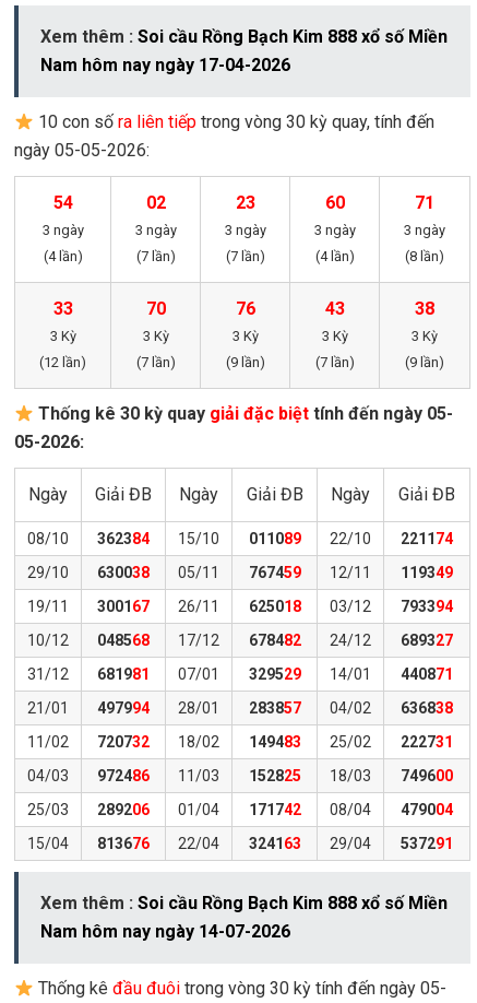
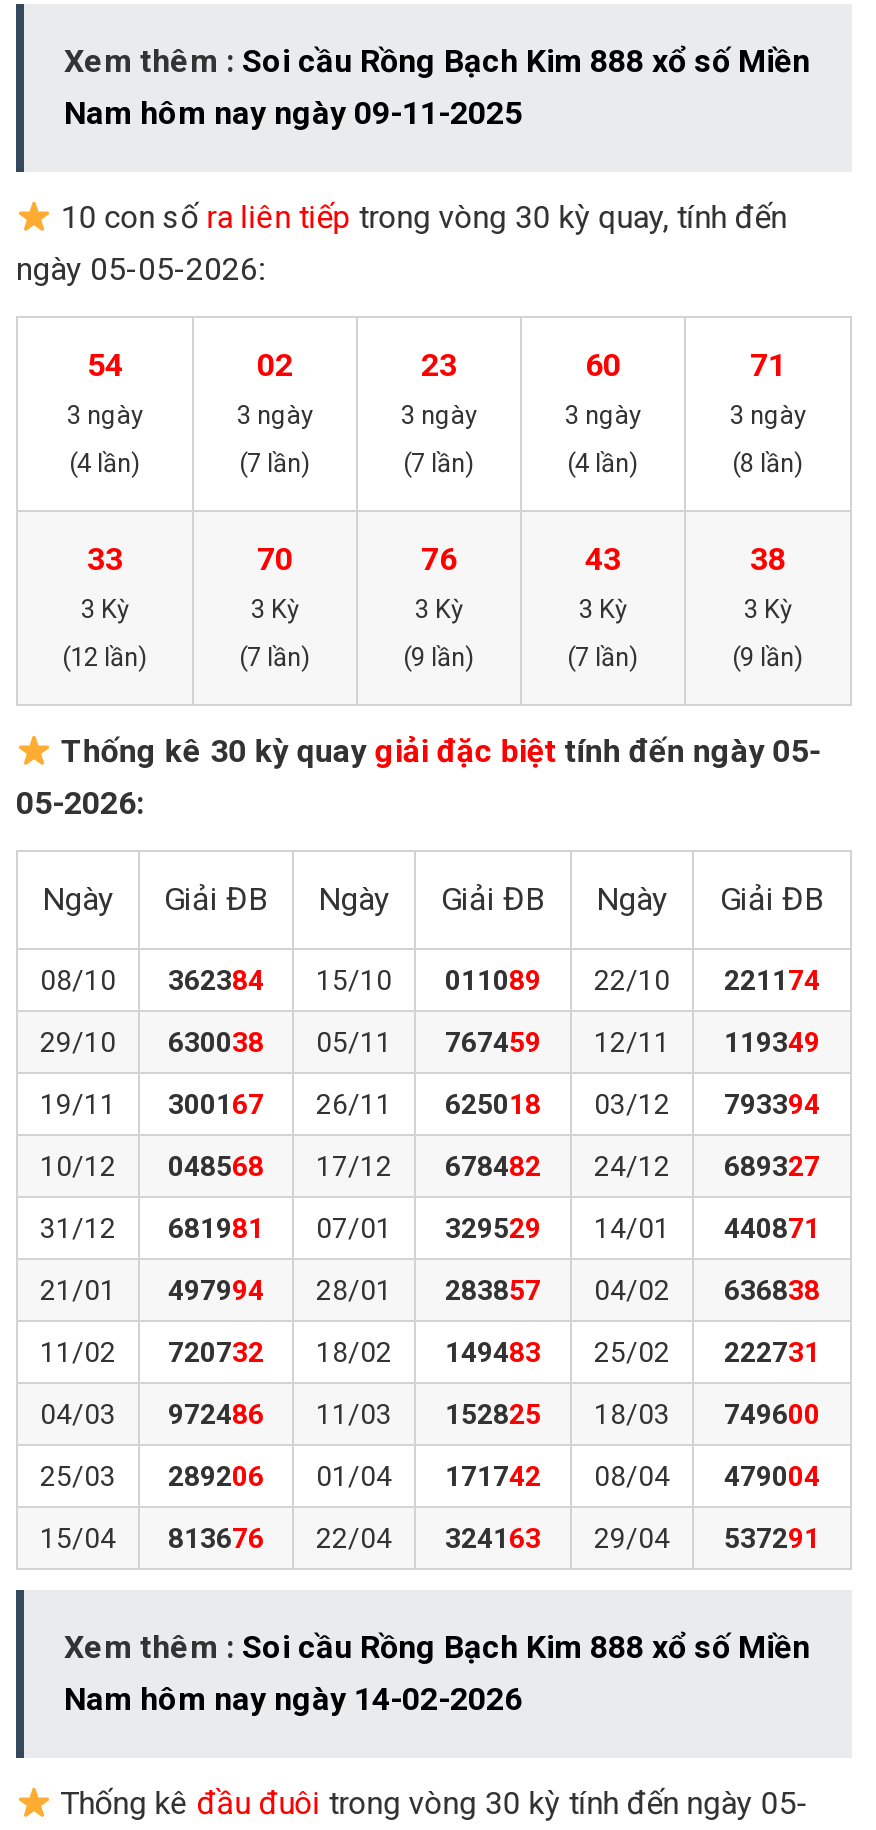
[40,55,290,75] Nam hôm nay ngày 17-04-2026 -> [64,94,522,132] Nam hôm nay ngày 09-11-2025
[40,921,290,942] Nam hôm nay ngày 14-07-2026 -> [64,1680,522,1718] Nam hôm nay ngày 14-02-2026

